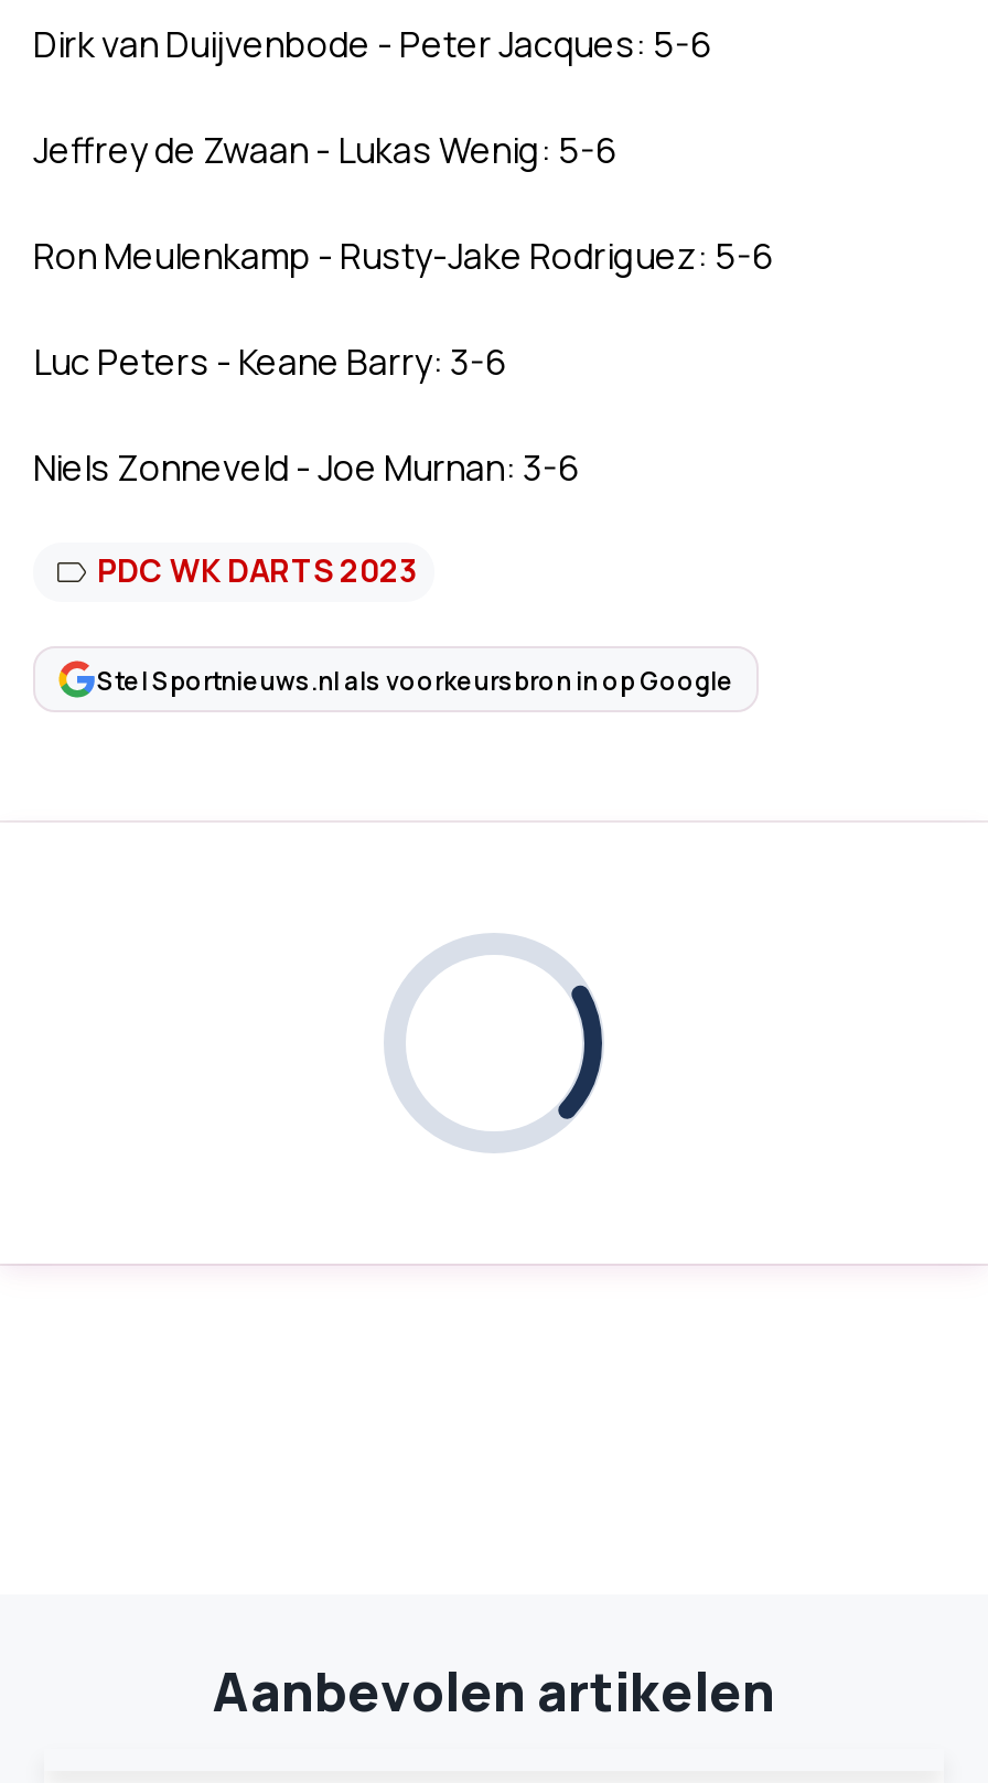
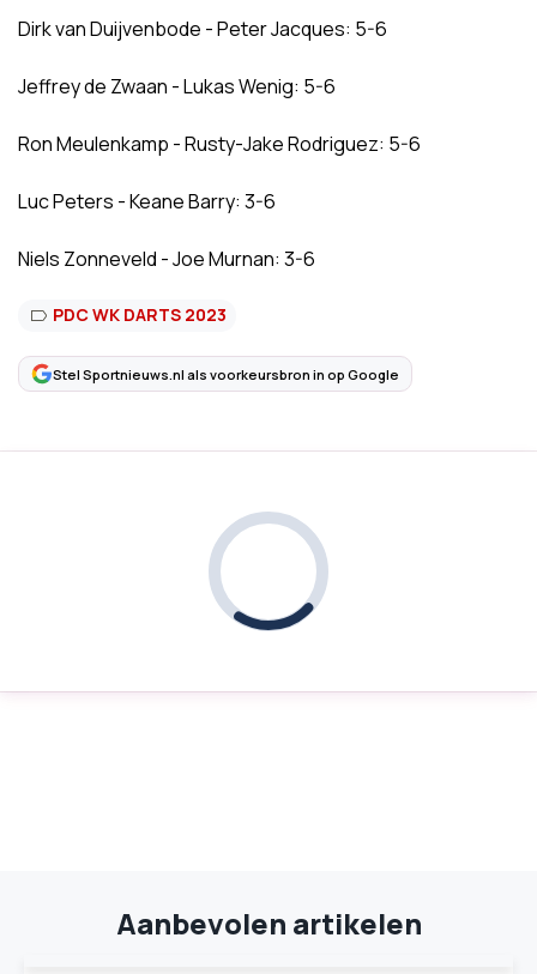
[430,984,604,1151] [image] -> [233,540,327,631] [image]

